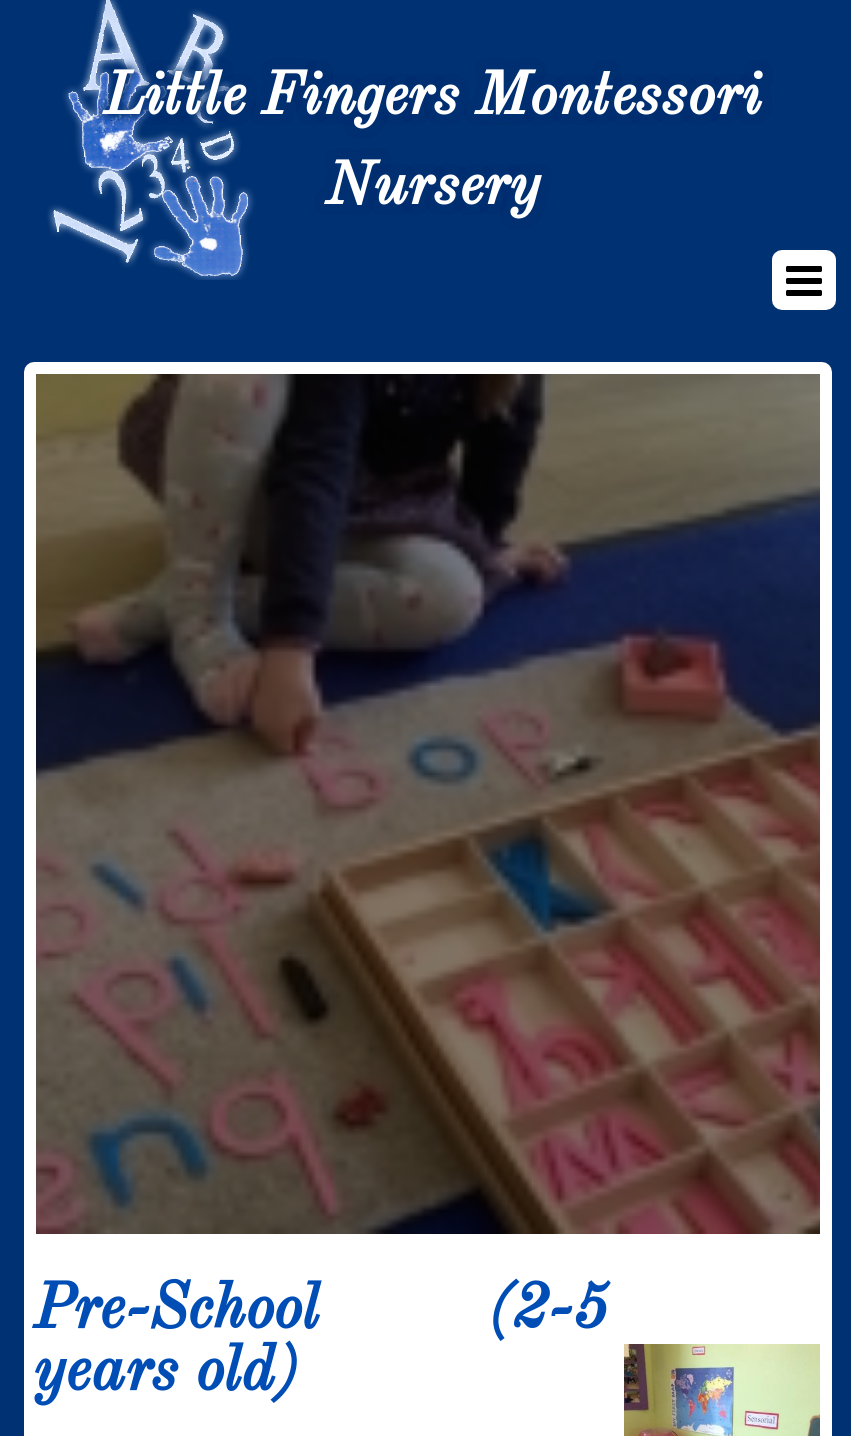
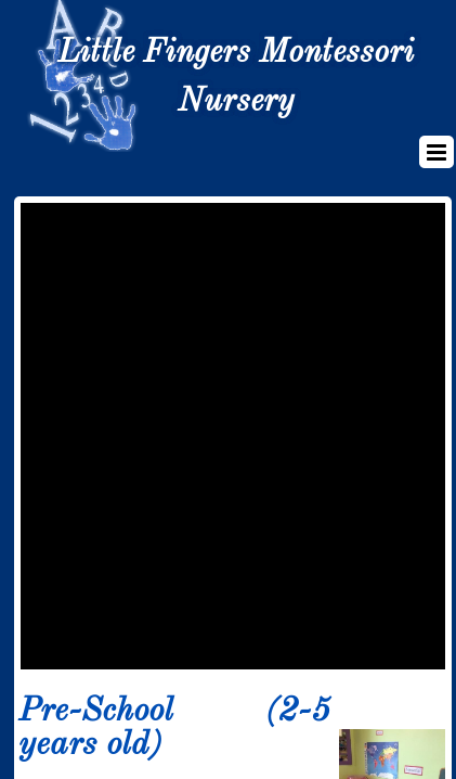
[34,372,822,1236] [image] -> none

